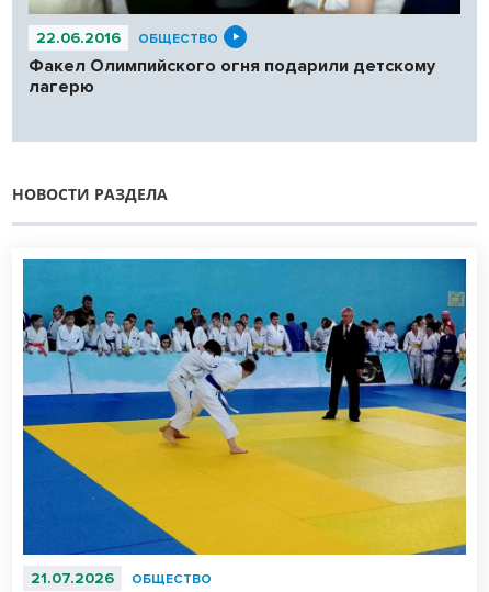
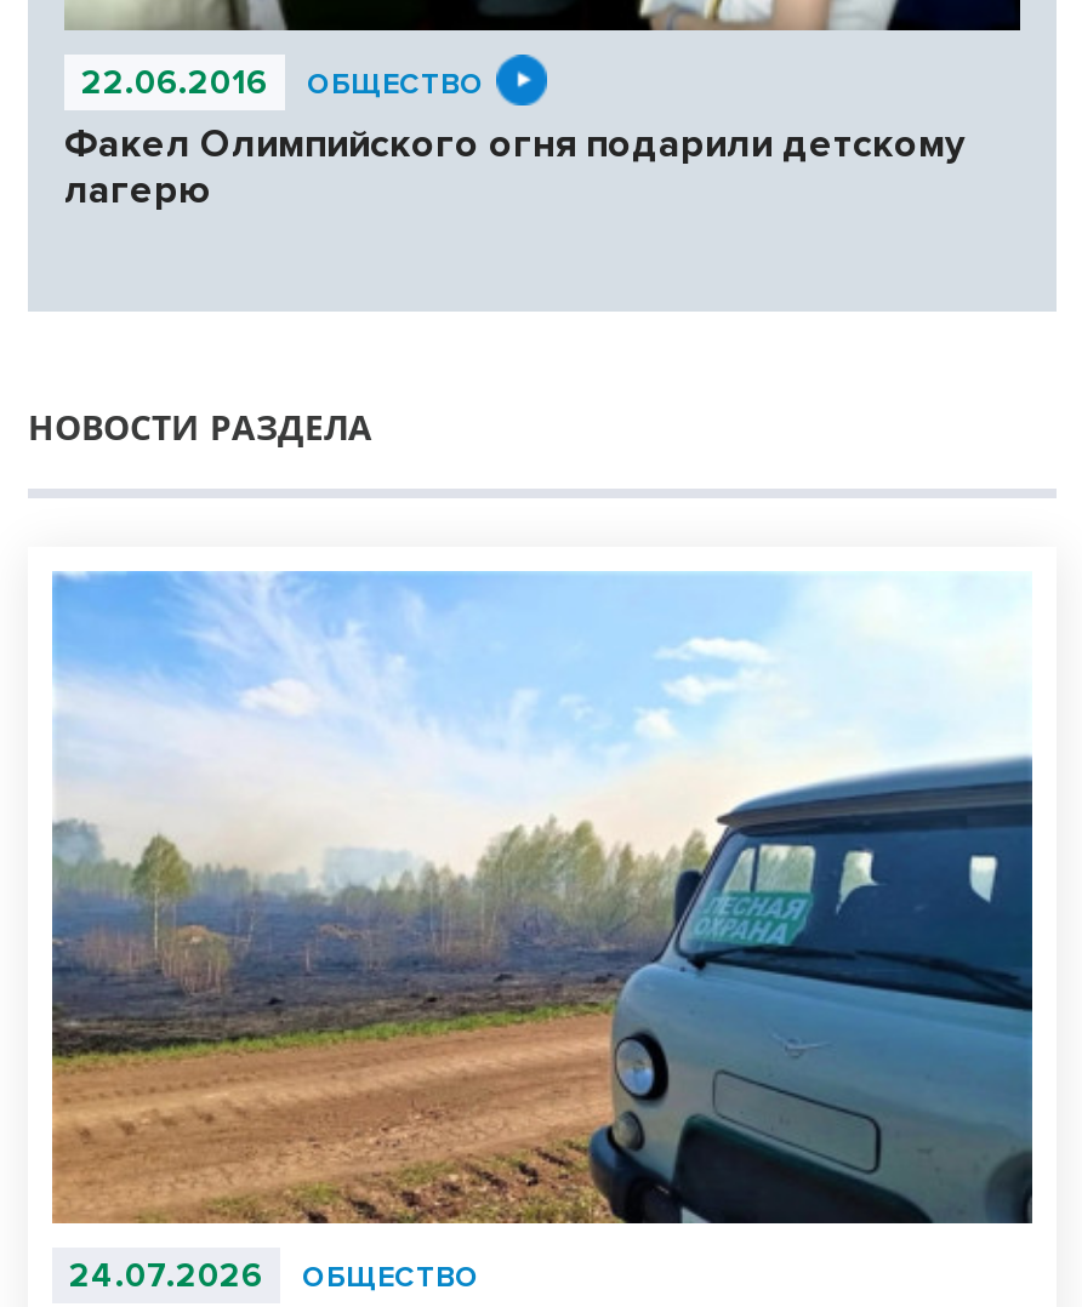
[22,258,467,588] [image] | 21.07.2026 ОБЩЕСТВО -> [50,572,1035,1297] [image] | 24.07.2026 ОБЩЕСТВО

